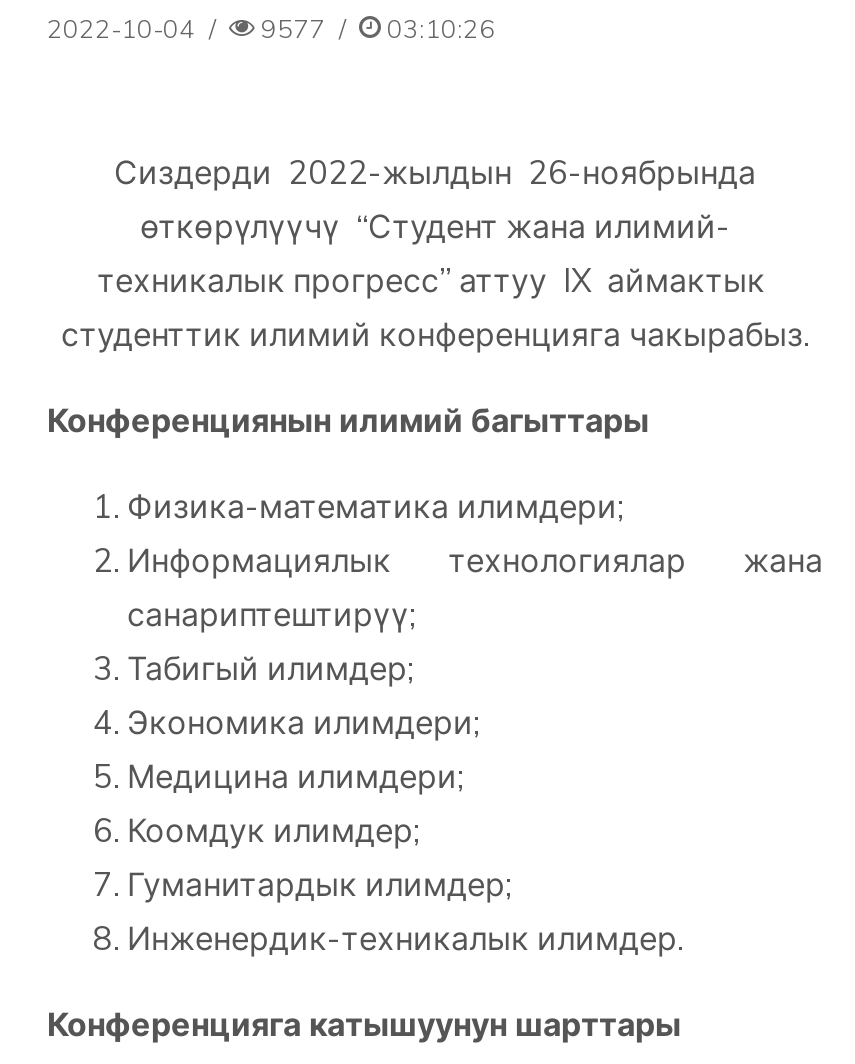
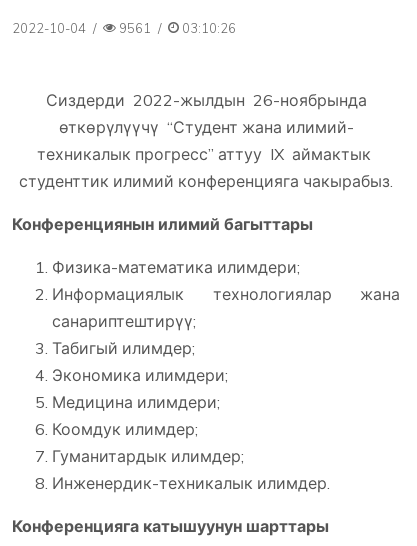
[47,12,495,44] 2022-10-04 / 9577 / 03:10:26 -> [12,20,236,36] 2022-10-04 / 9561 / 03:10:26

